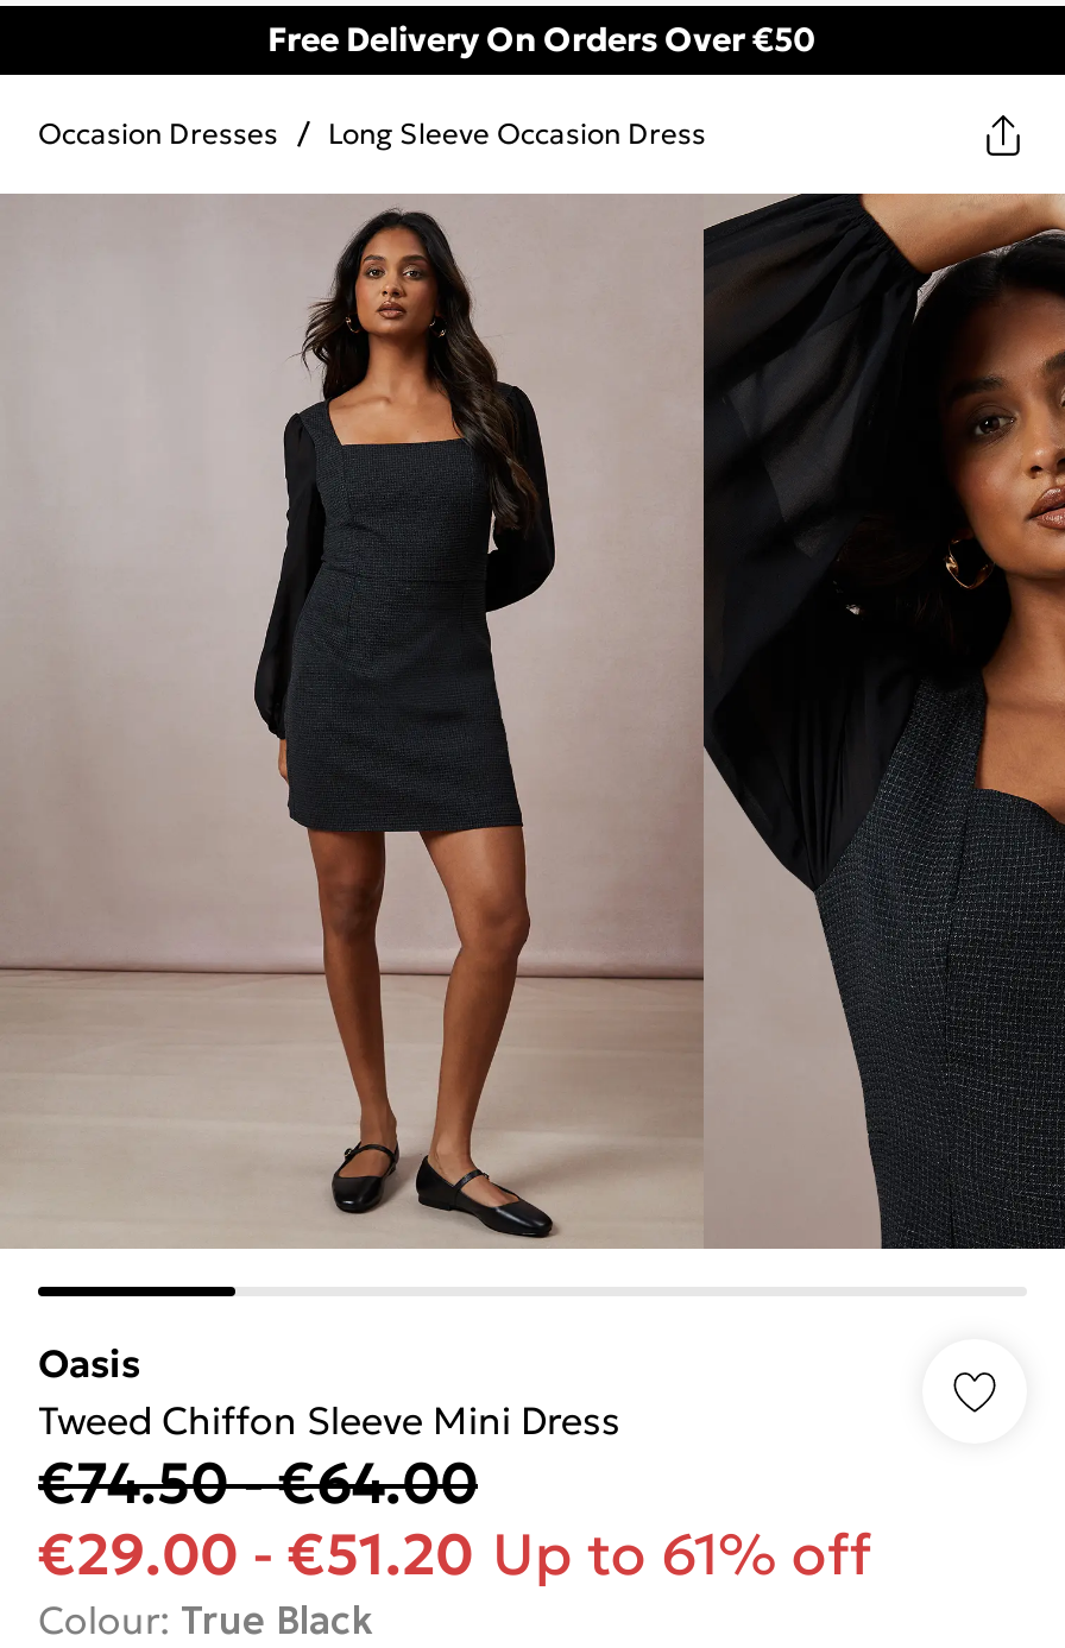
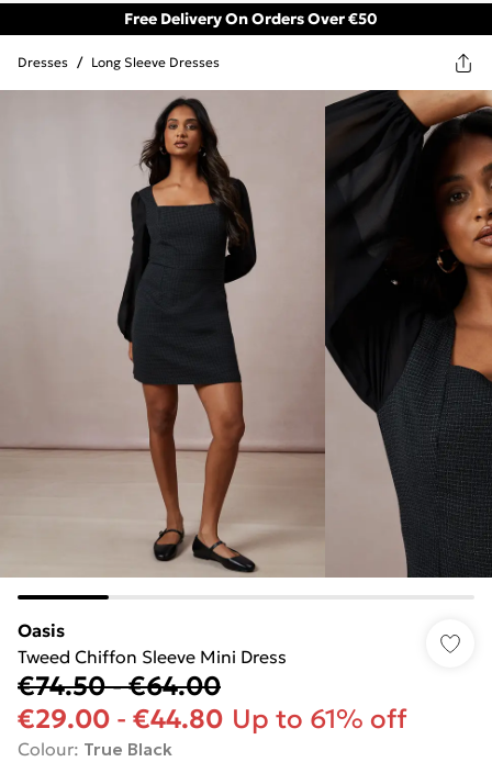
[38,115,706,151] Occasion Dresses / Long Sleeve Occasion Dress -> [18,54,220,70] Dresses / Long Sleeve Dresses
[38,1520,872,1591] €29.00 - €51.20 Up to 61% off -> [18,703,407,736] €29.00 - €44.80 Up to 61% off

